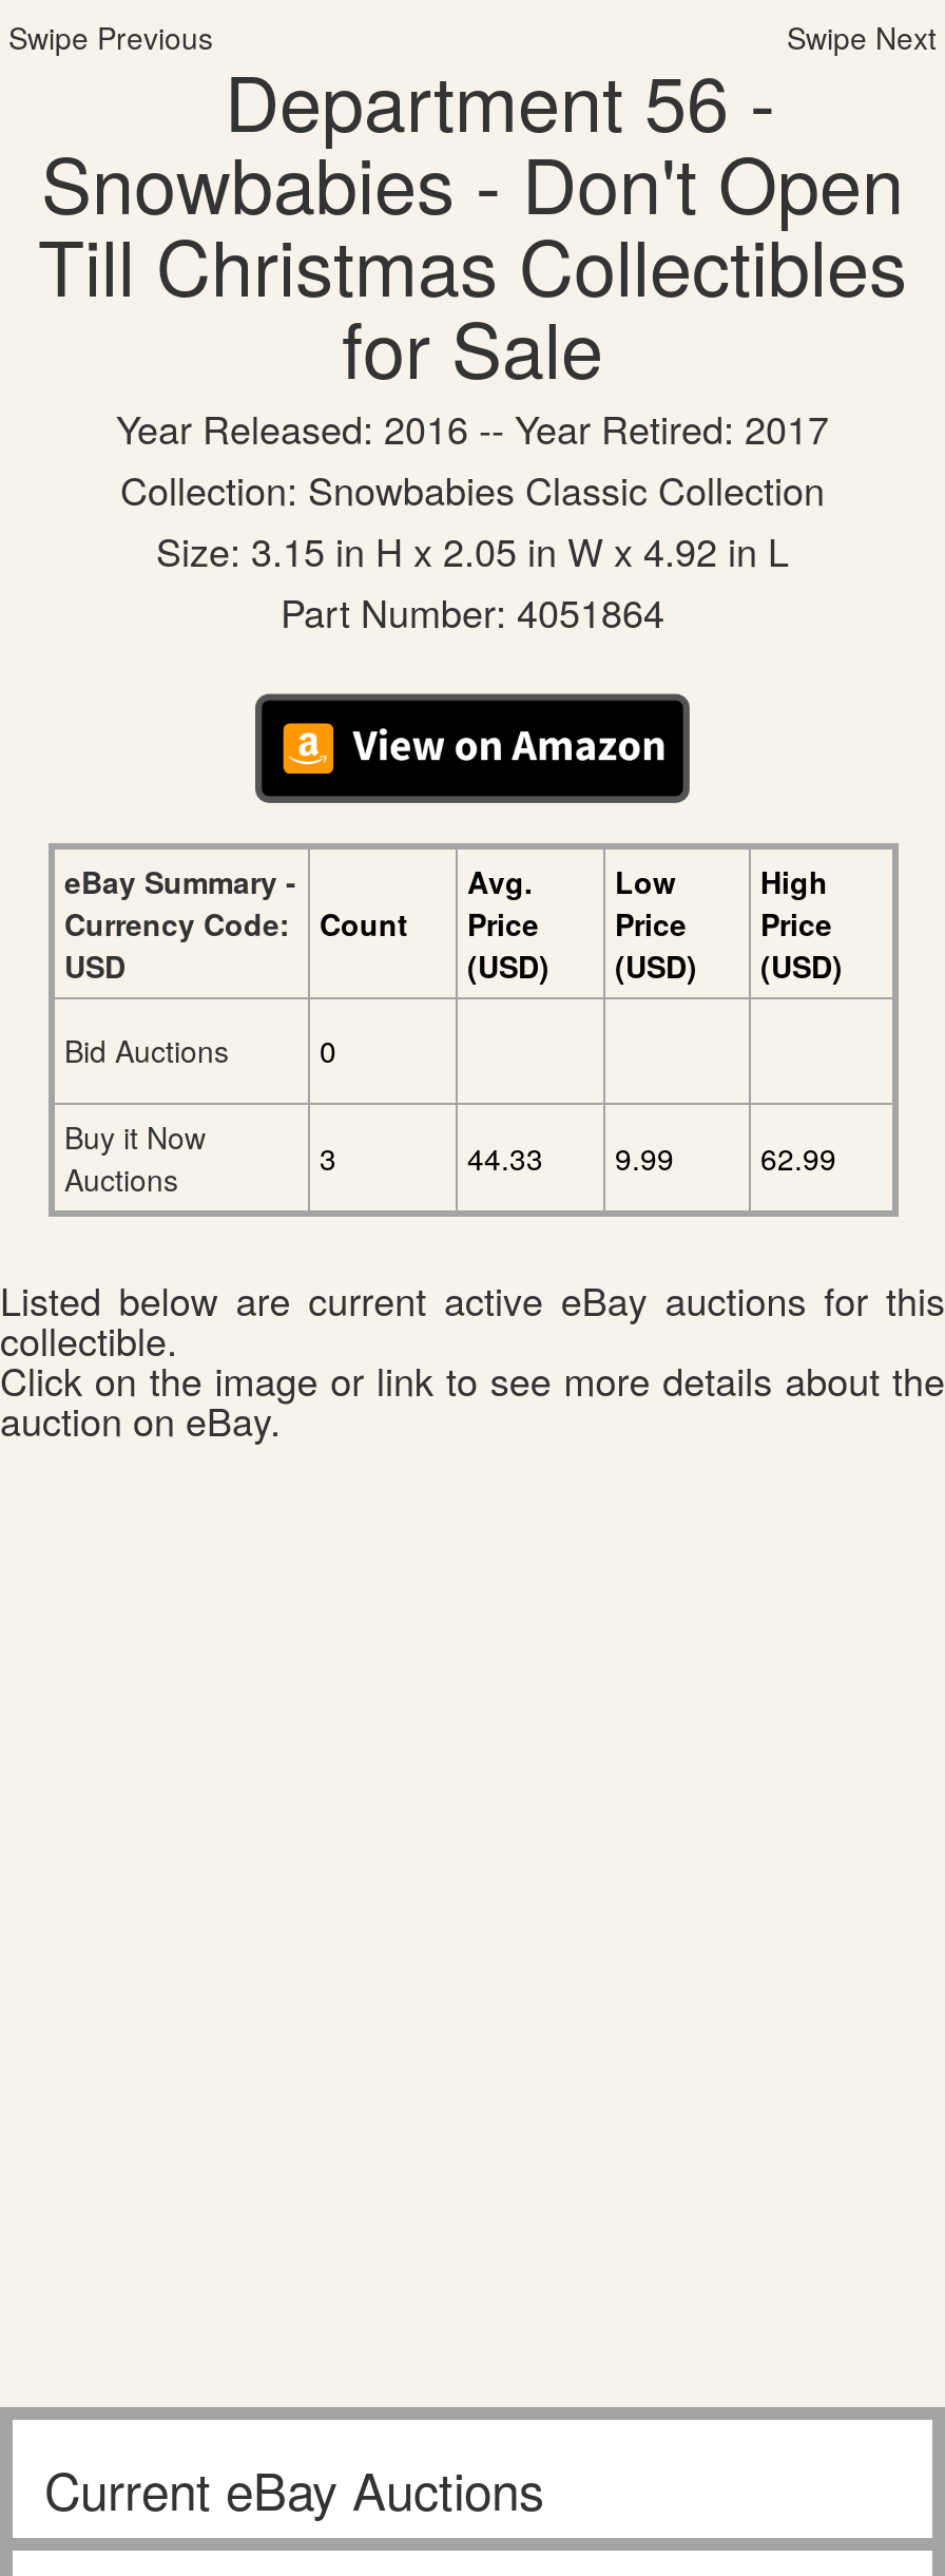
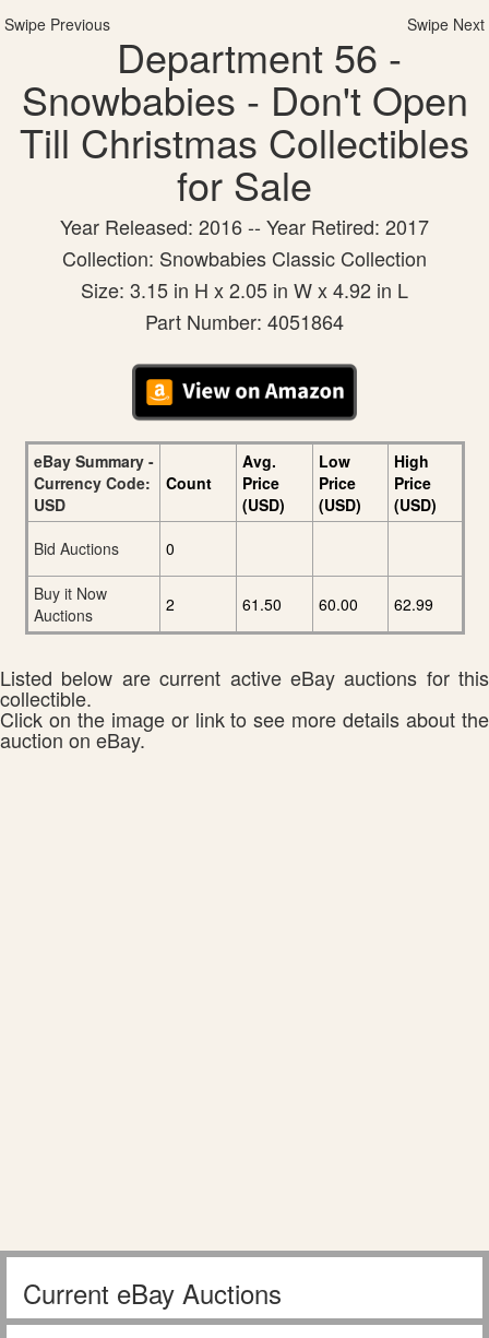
[320,1136,336,1178] 3 -> [165,593,174,615] 2
[467,1136,543,1178] 44.33 -> [242,593,281,615] 61.50
[615,1136,674,1178] 9.99 -> [318,593,357,615] 60.00

